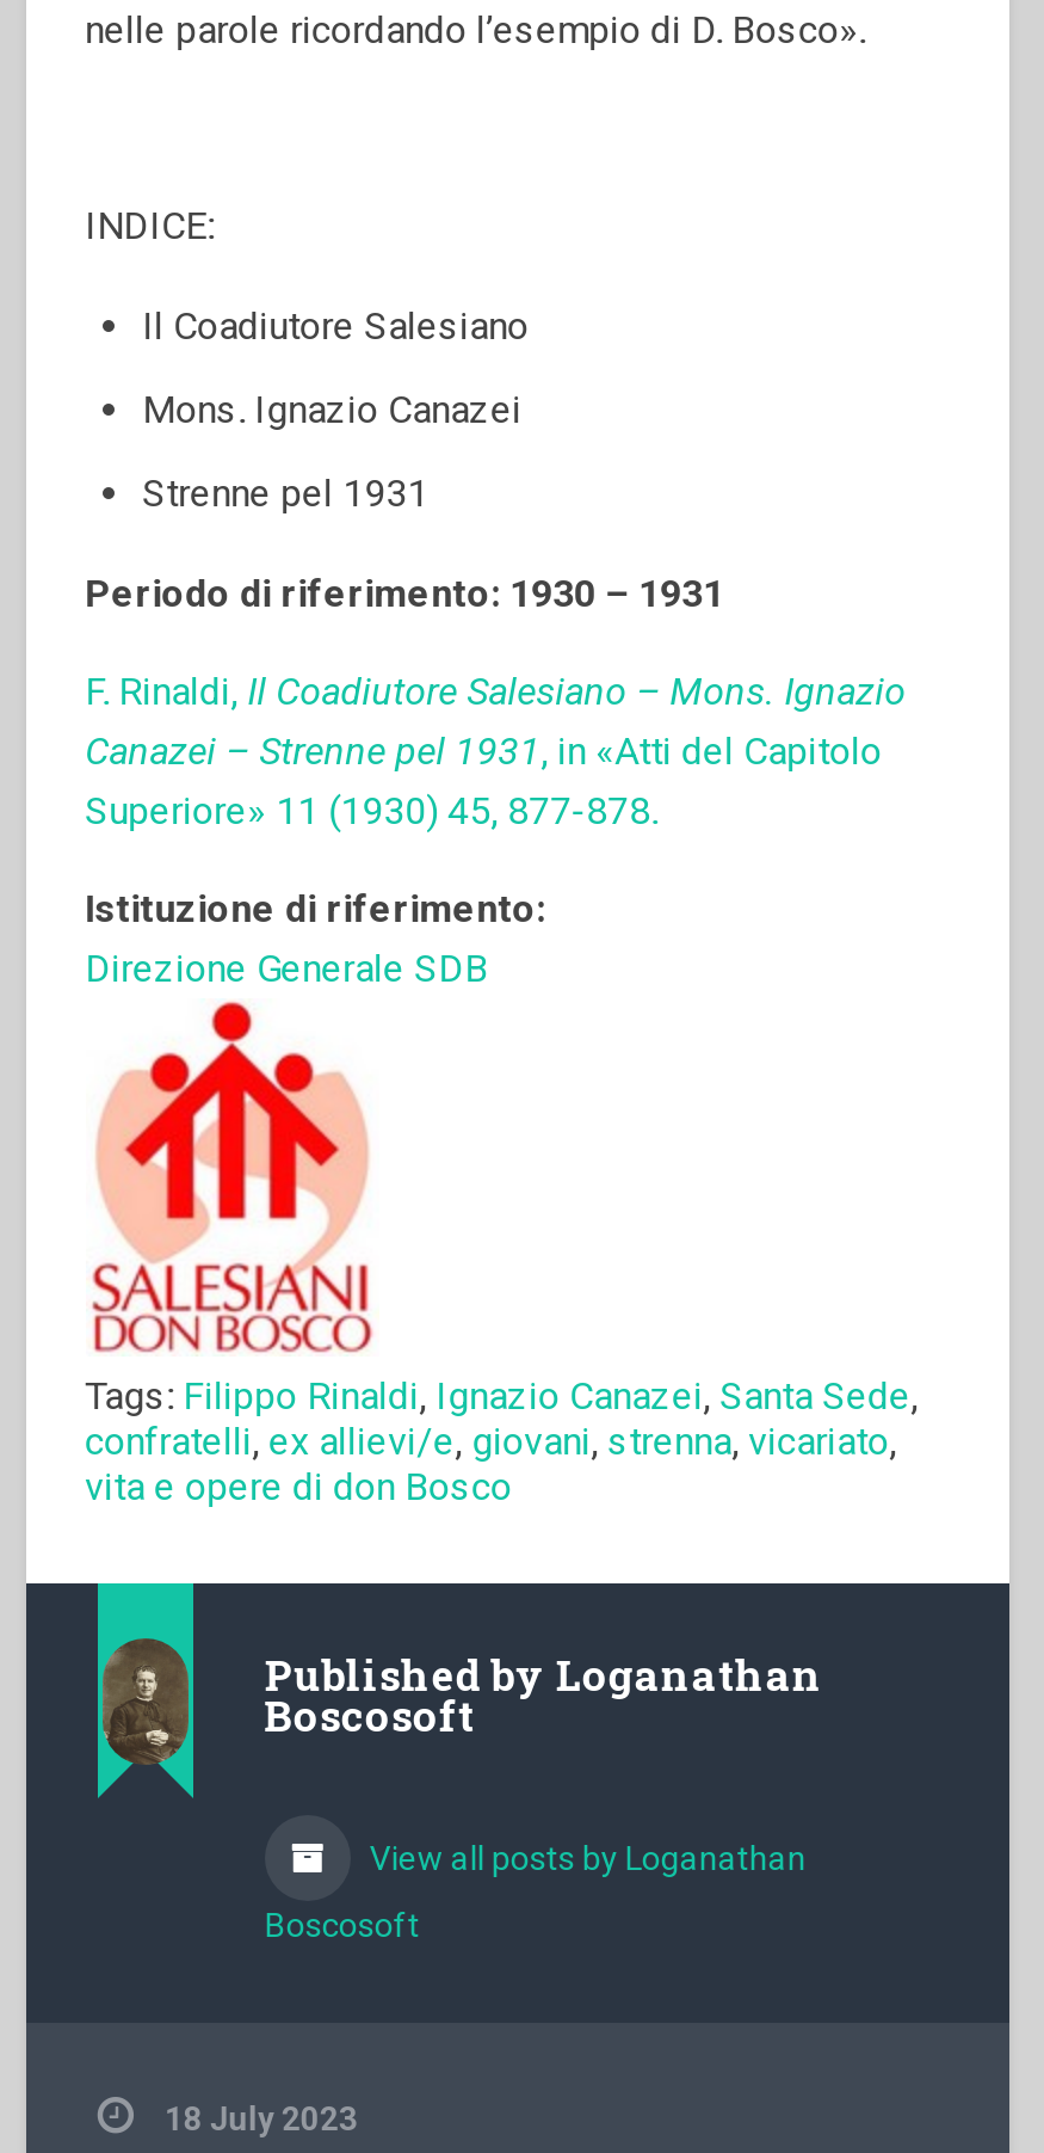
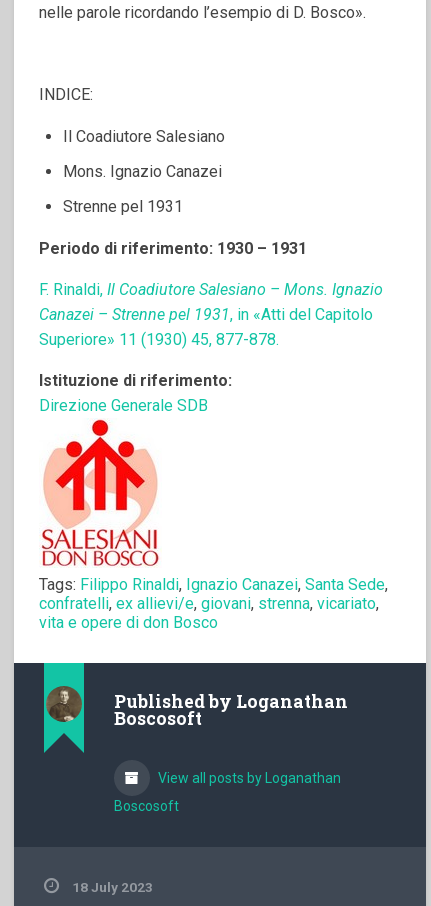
[103,1648,189,1765] [image] -> [45,689,83,738] [image]

